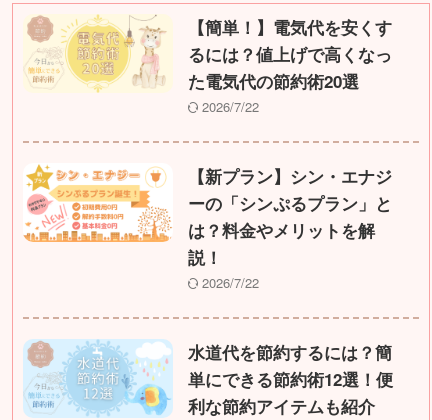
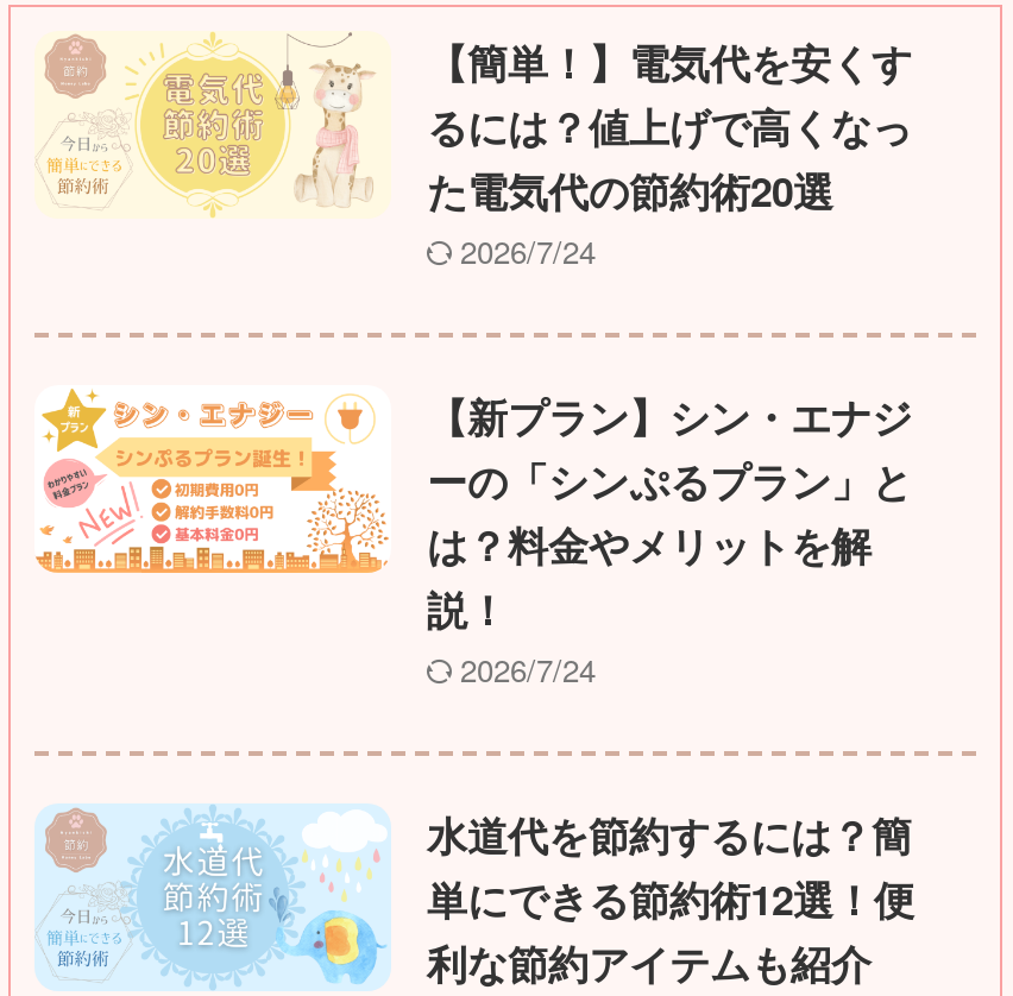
[202,97,259,116] 2026/7/22 -> [460,228,596,273] 2026/7/24
[202,273,259,292] 2026/7/22 -> [460,647,596,692] 2026/7/24

